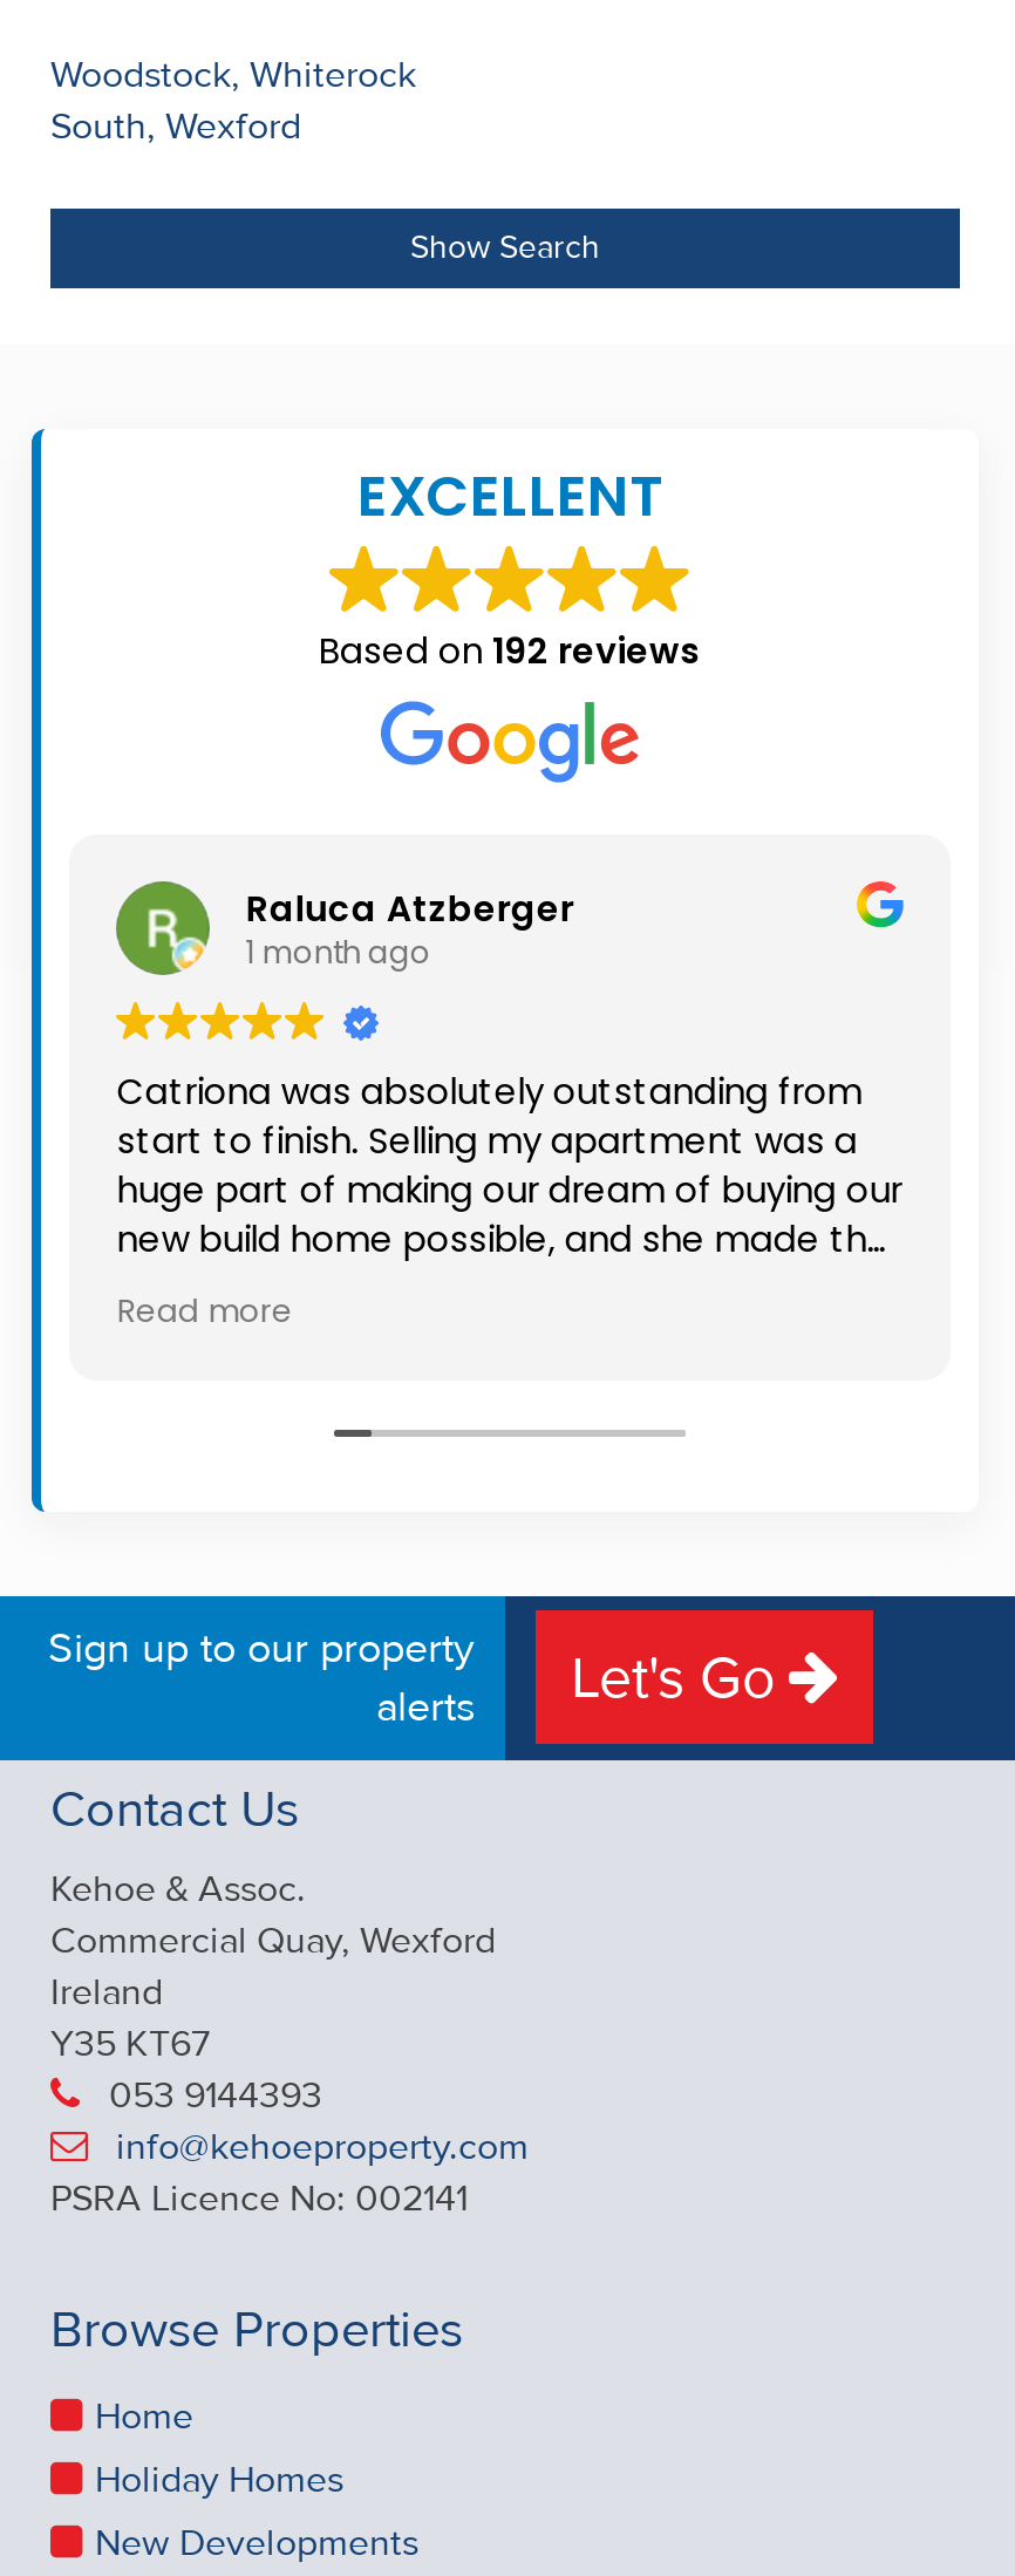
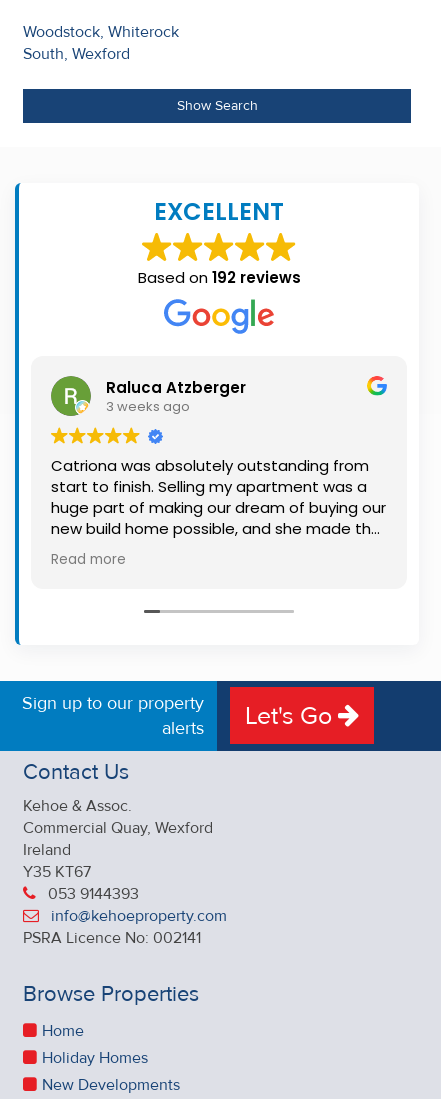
[246,929,431,974] 1 month ago -> [106,396,190,415] 3 weeks ago

